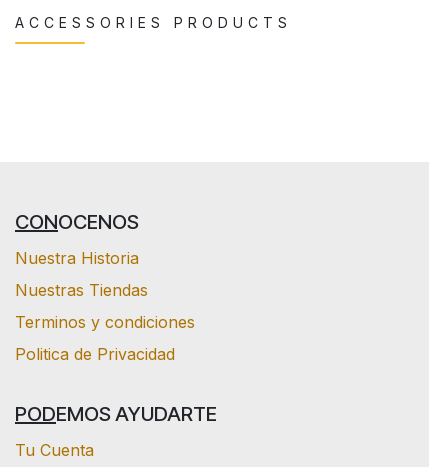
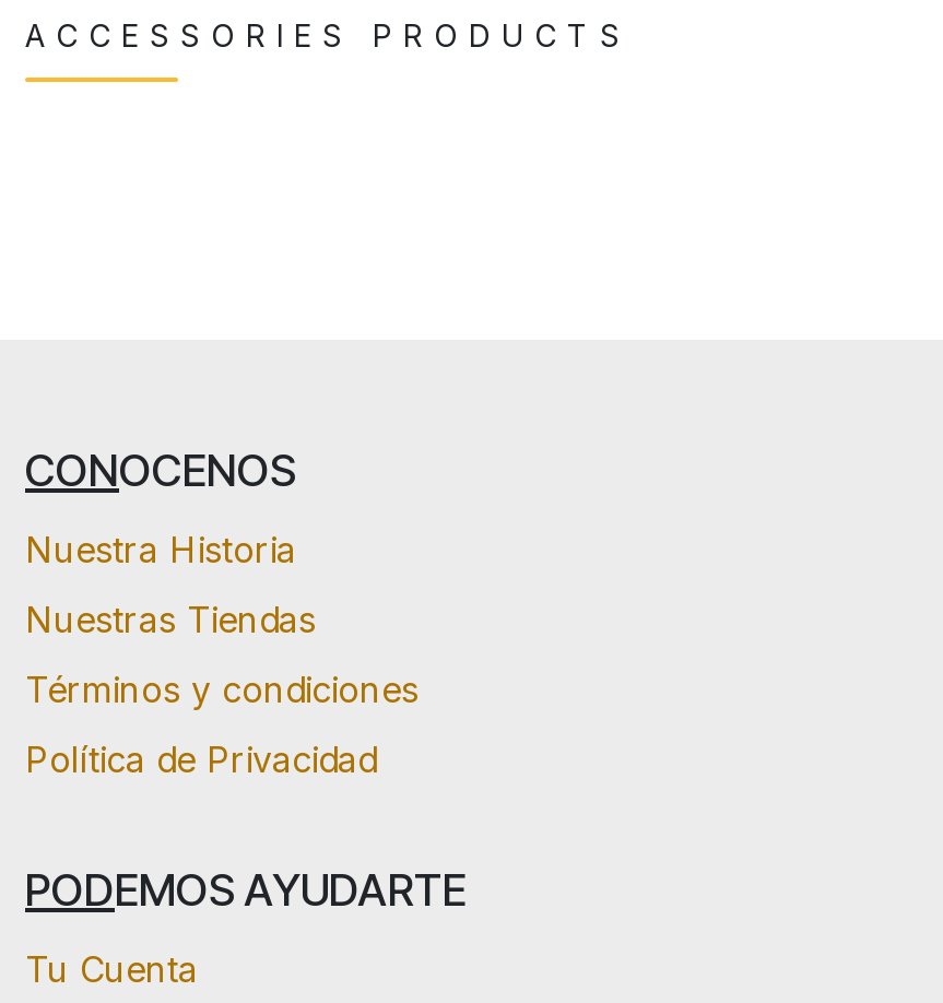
[15,312,195,332] Terminos y condiciones -> [25,668,419,712] Términos y condiciones
[15,344,175,364] Politica de Privacidad -> [25,738,377,782] Política de Privacidad

